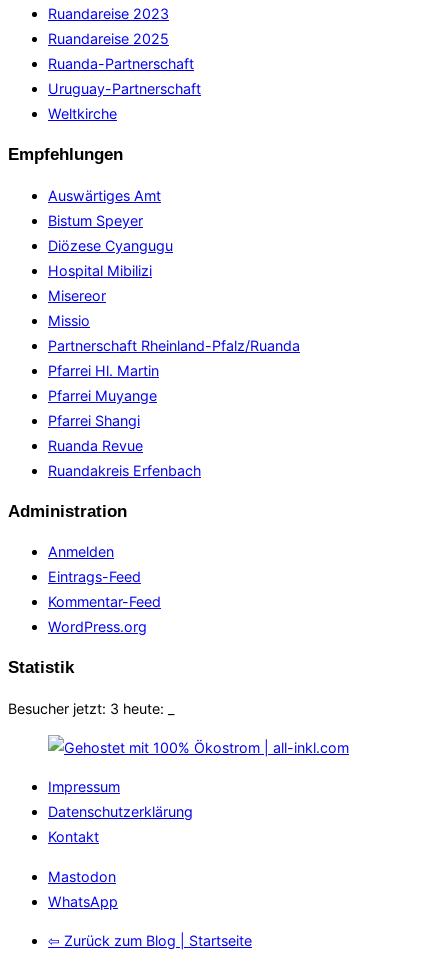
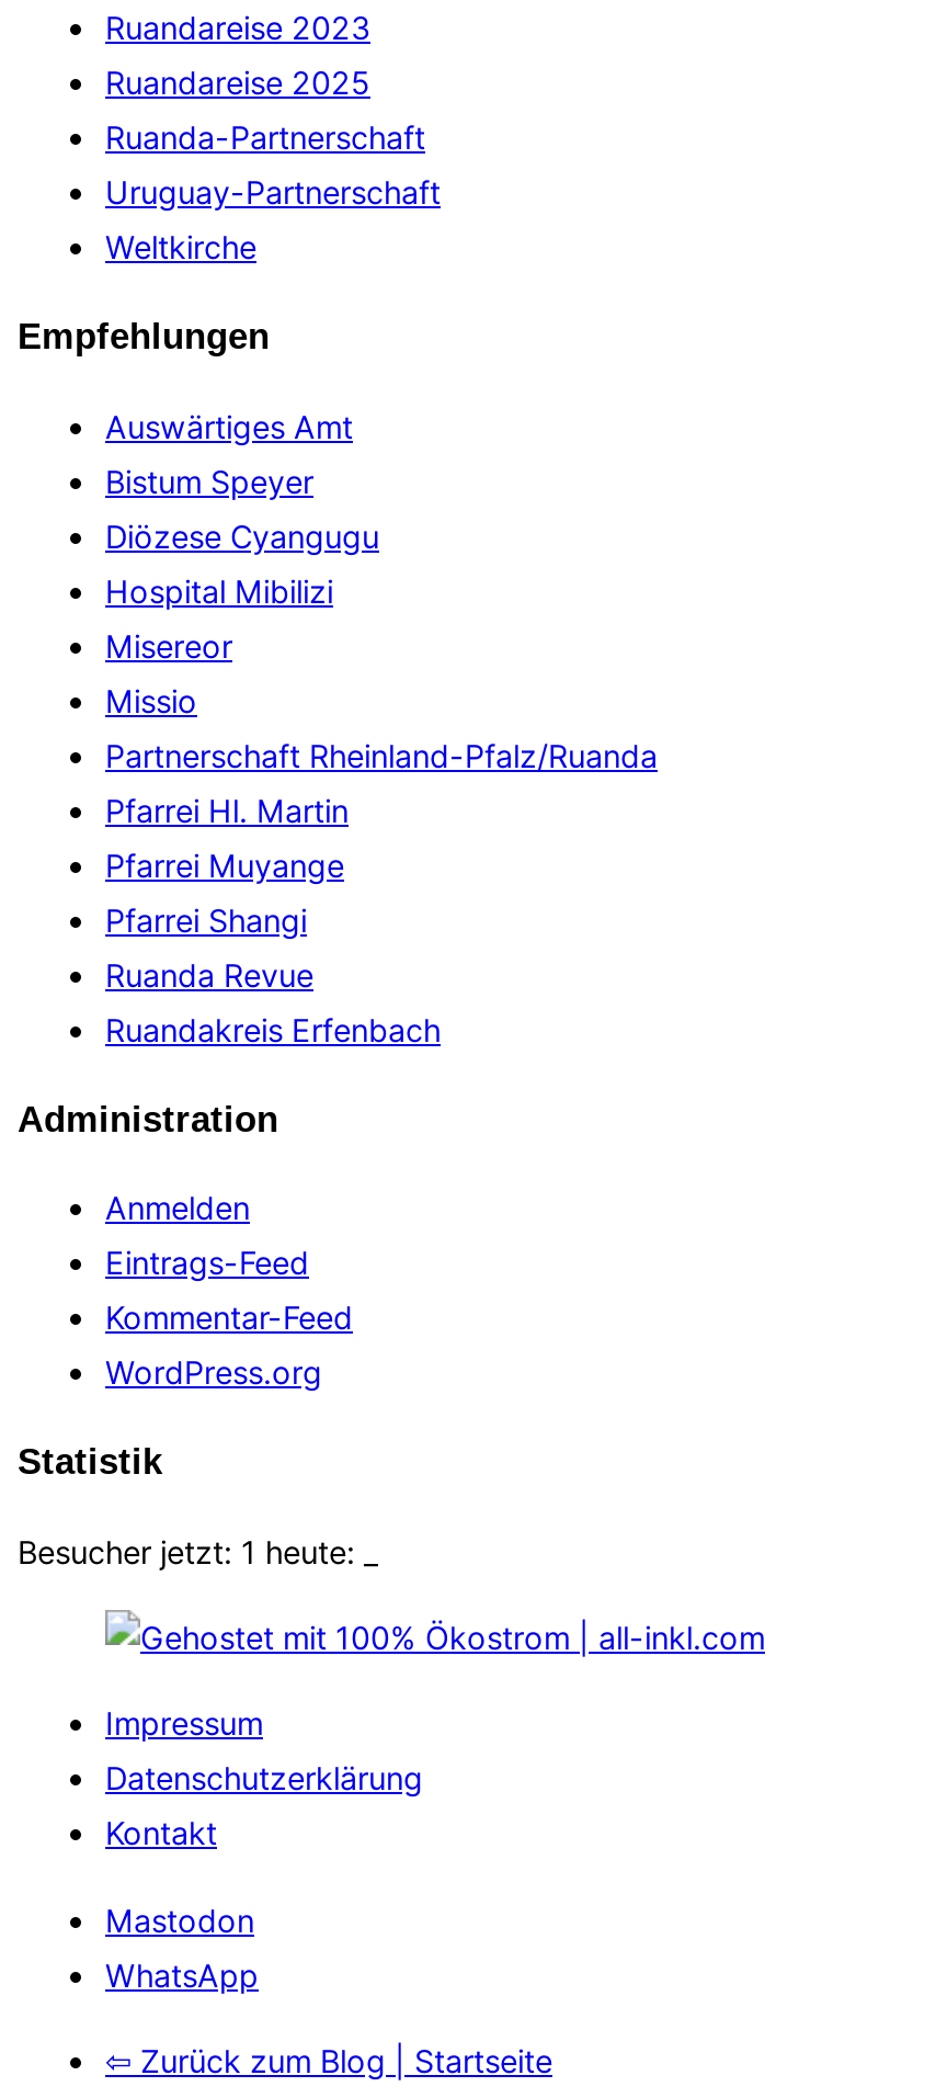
[8,700,174,717] Besucher jetzt: 3 heute: _ -> [18,1533,377,1570] Besucher jetzt: 1 heute: _

